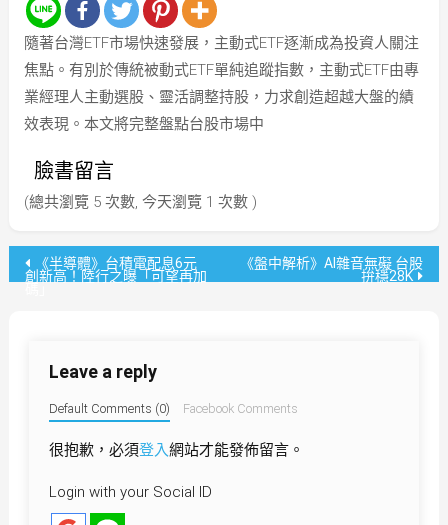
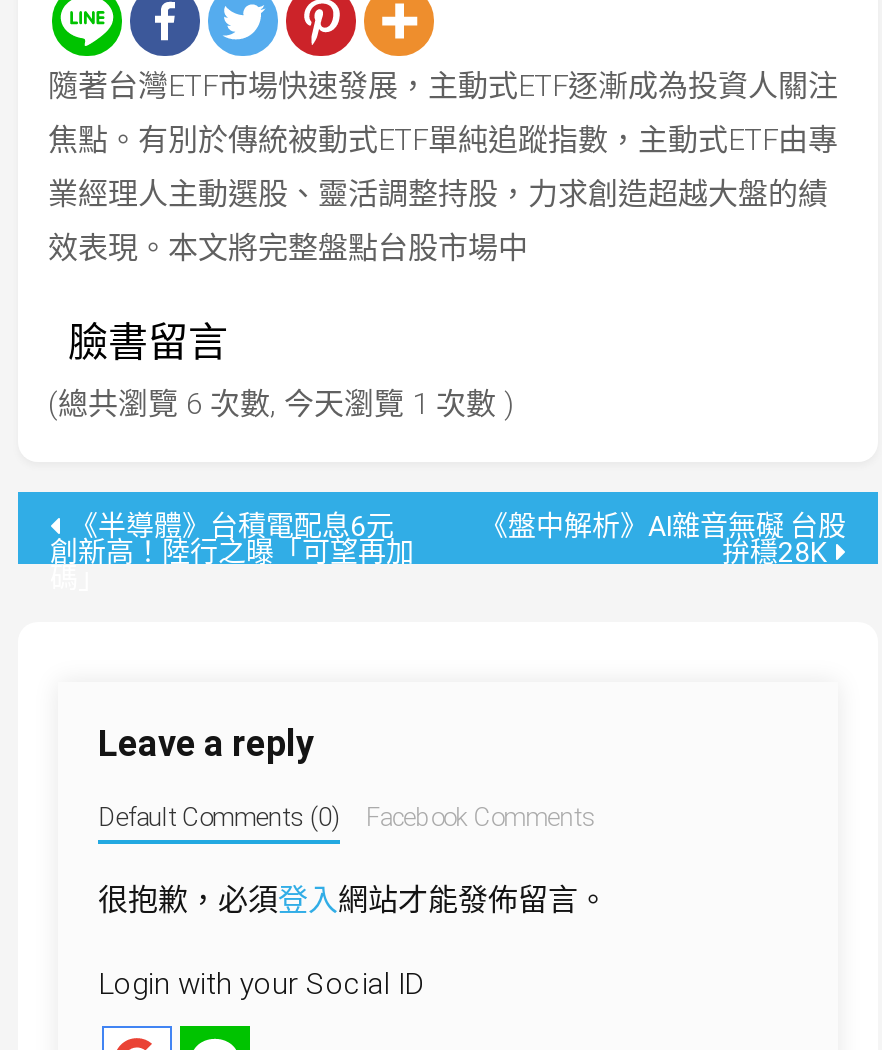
[24,193,257,211] (總共瀏覽 5 次數, 今天瀏覽 1 次數 ) -> [48,386,514,422] (總共瀏覽 6 次數, 今天瀏覽 1 次數 )

